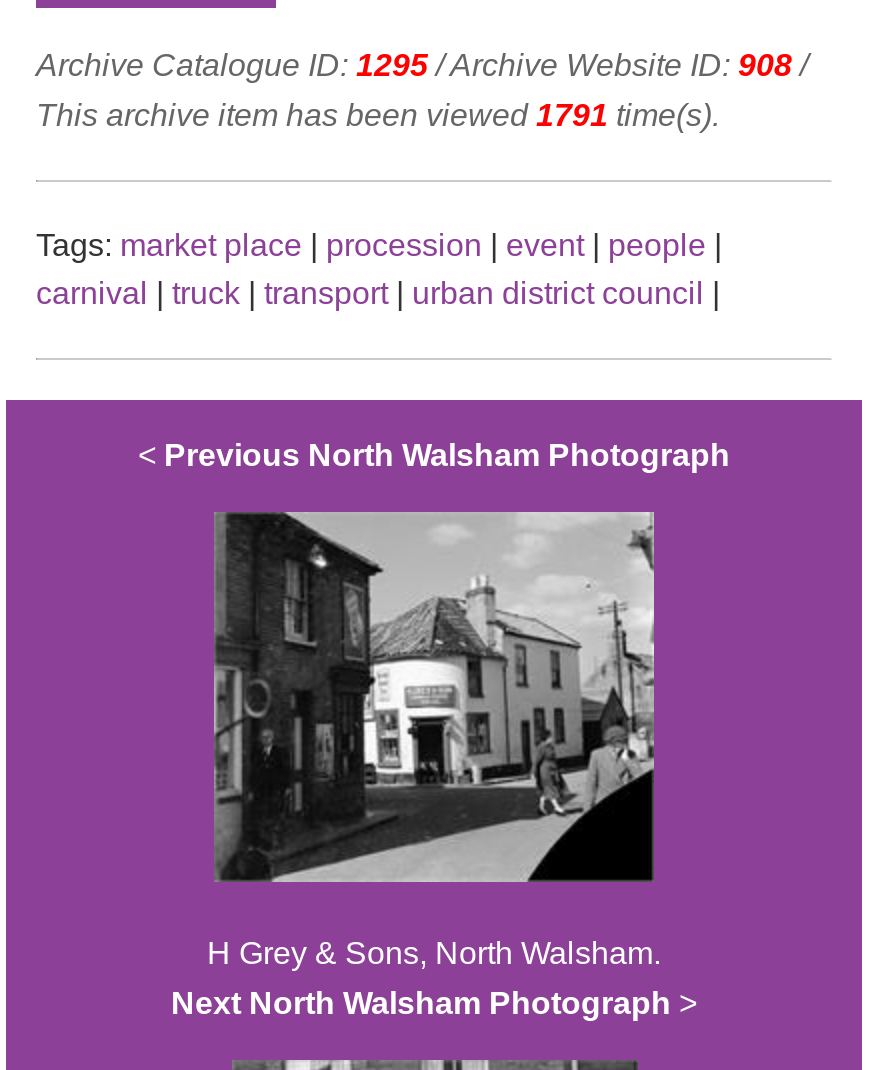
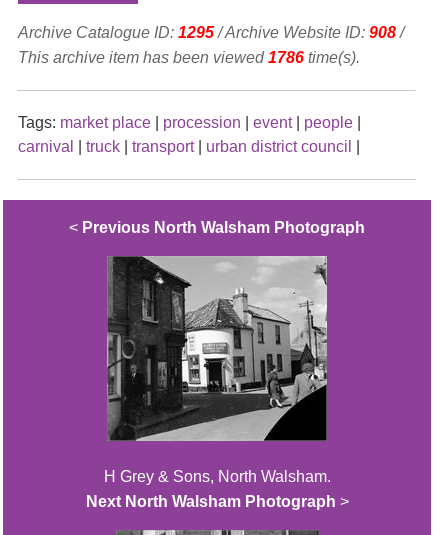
[36,98,720,132] This archive item has been viewed 1791 time(s). -> [18,49,360,66] This archive item has been viewed 1786 time(s).

